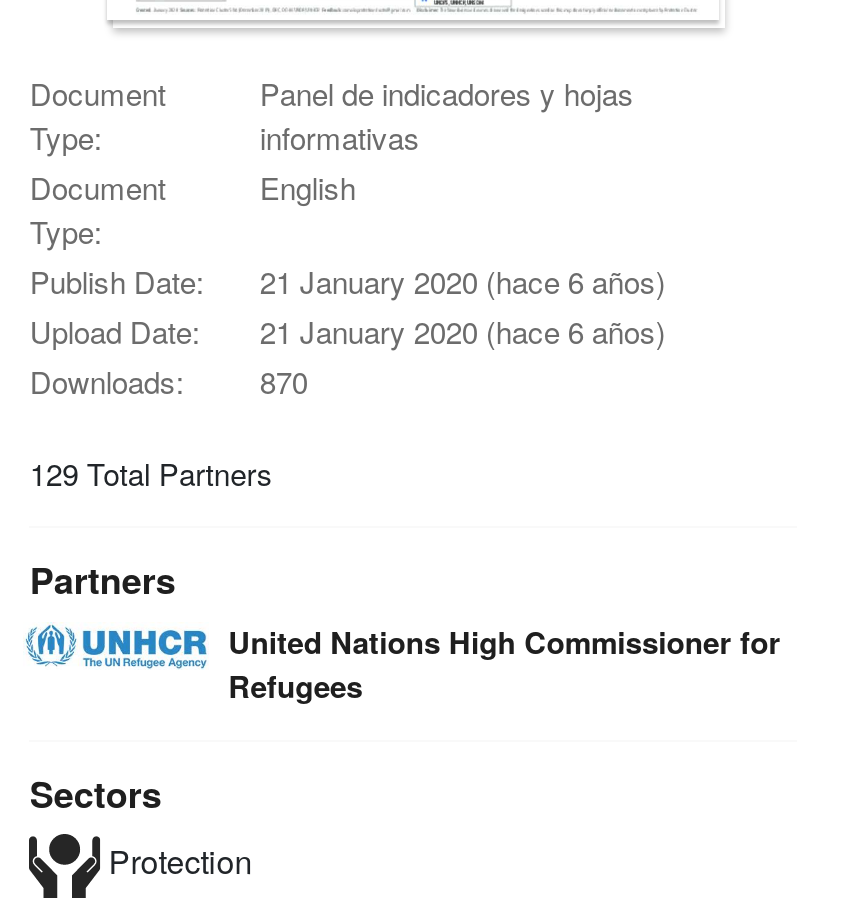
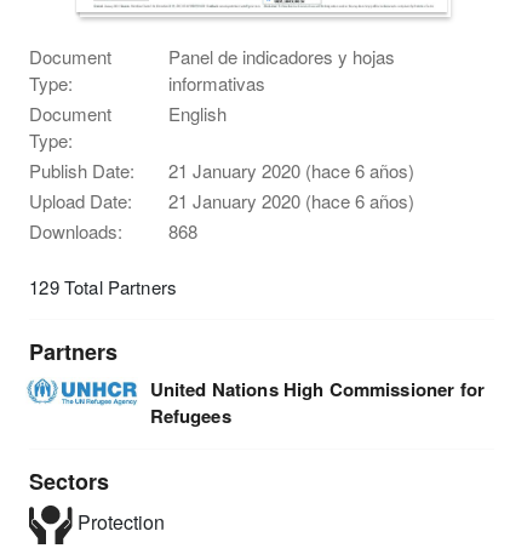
[30,360,308,402] Downloads: 870 -> [29,218,198,244] Downloads: 868

